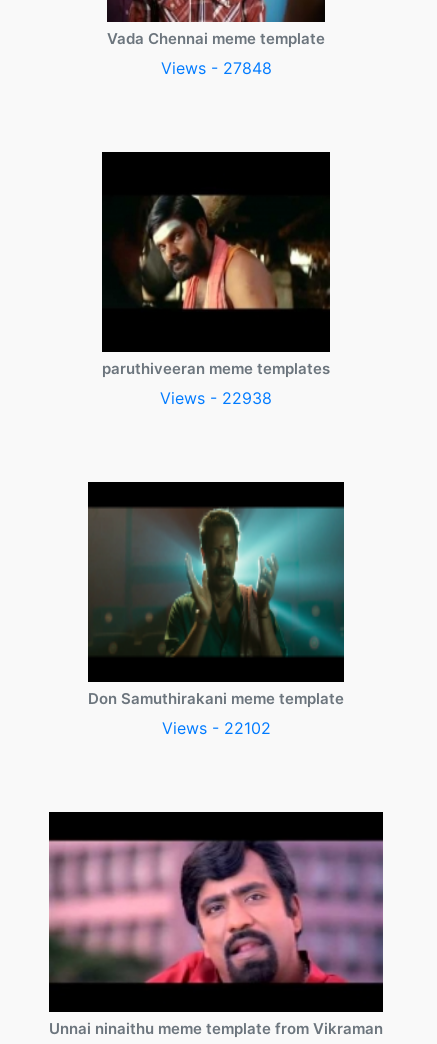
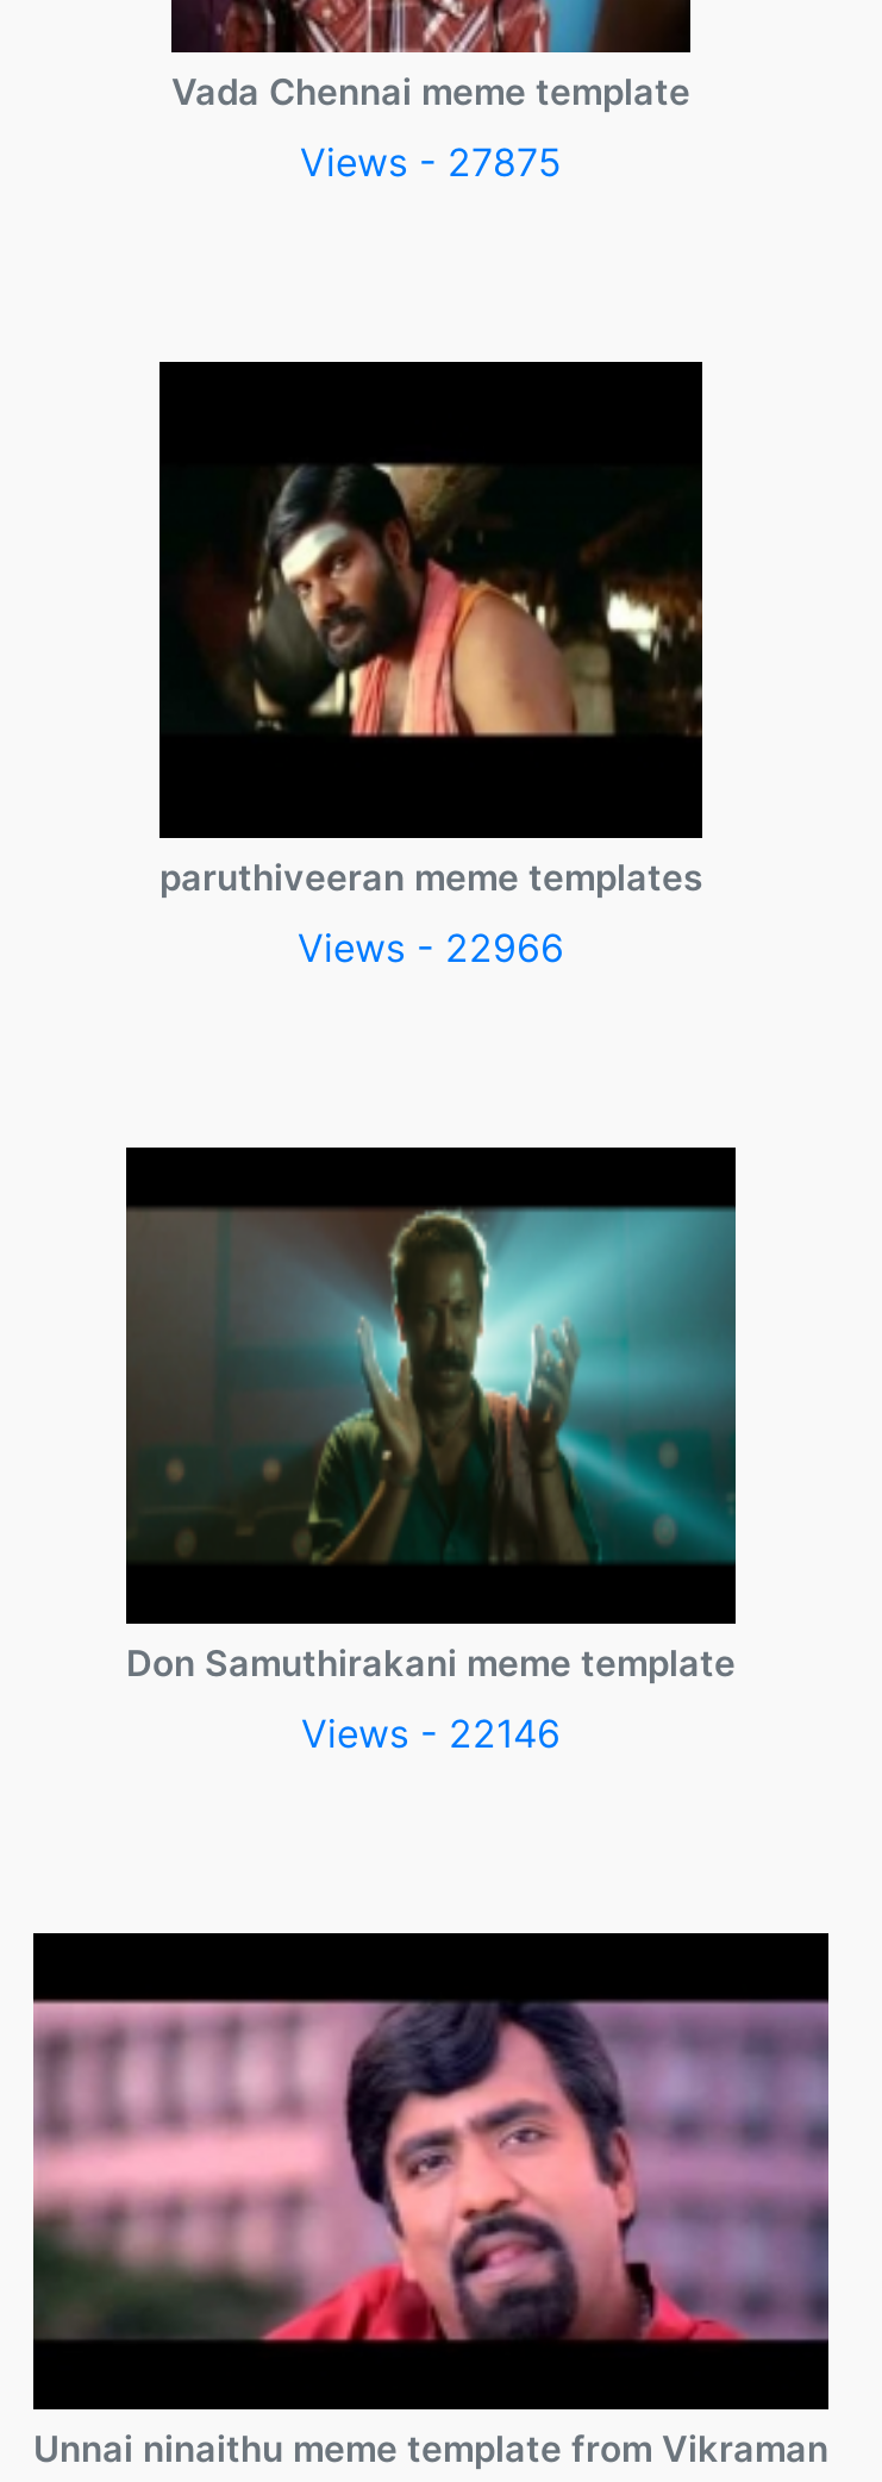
[160,58,271,78] Views - 27848 -> [300,138,562,186] Views - 27875
[160,388,272,408] Views - 22938 -> [298,924,564,971] Views - 22966
[161,718,270,738] Views - 22102 -> [301,1709,561,1757] Views - 22146

